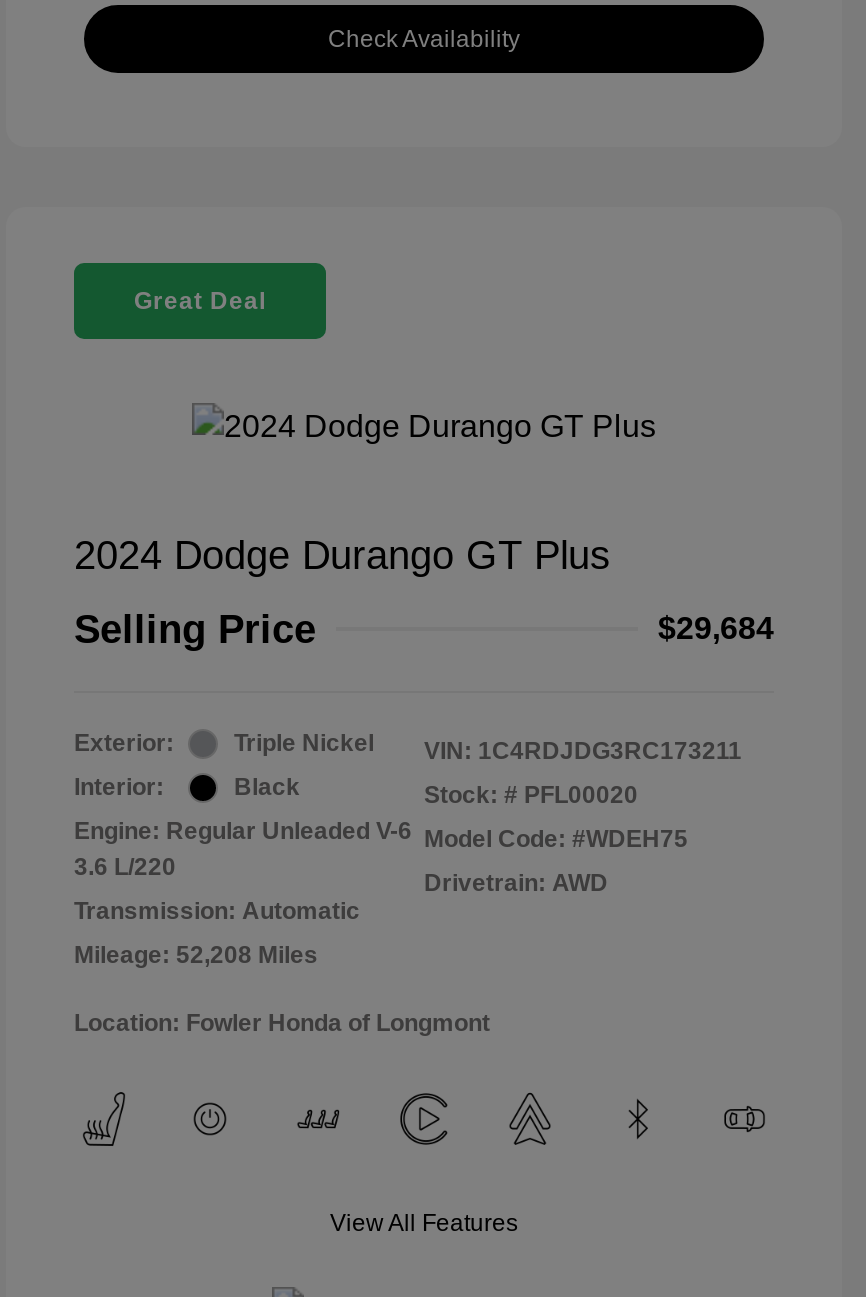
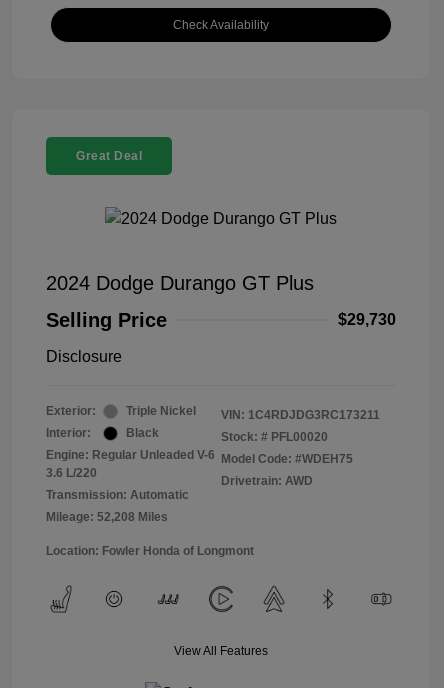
[658,612,774,646] $29,684 -> [46,311,396,365] $29,730 | Disclosure

